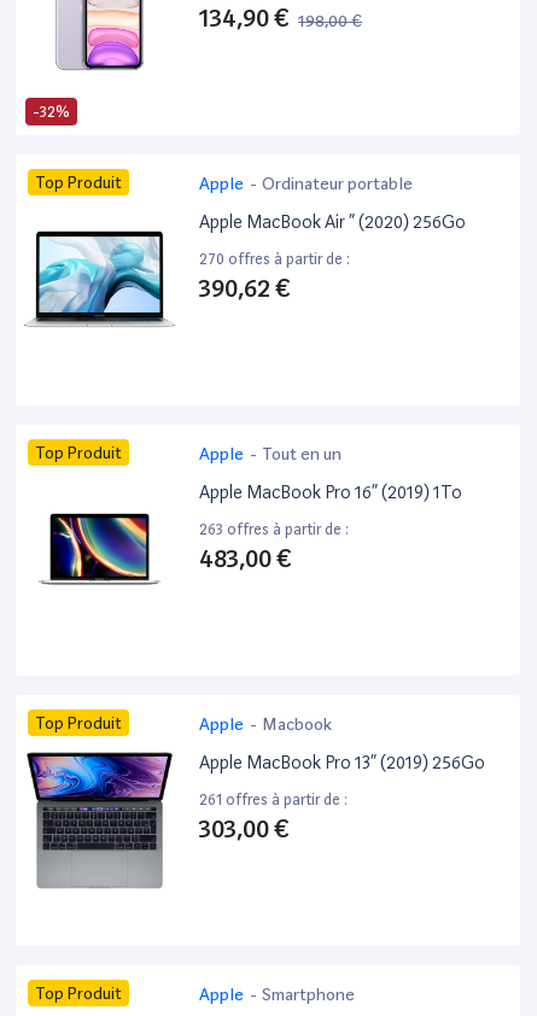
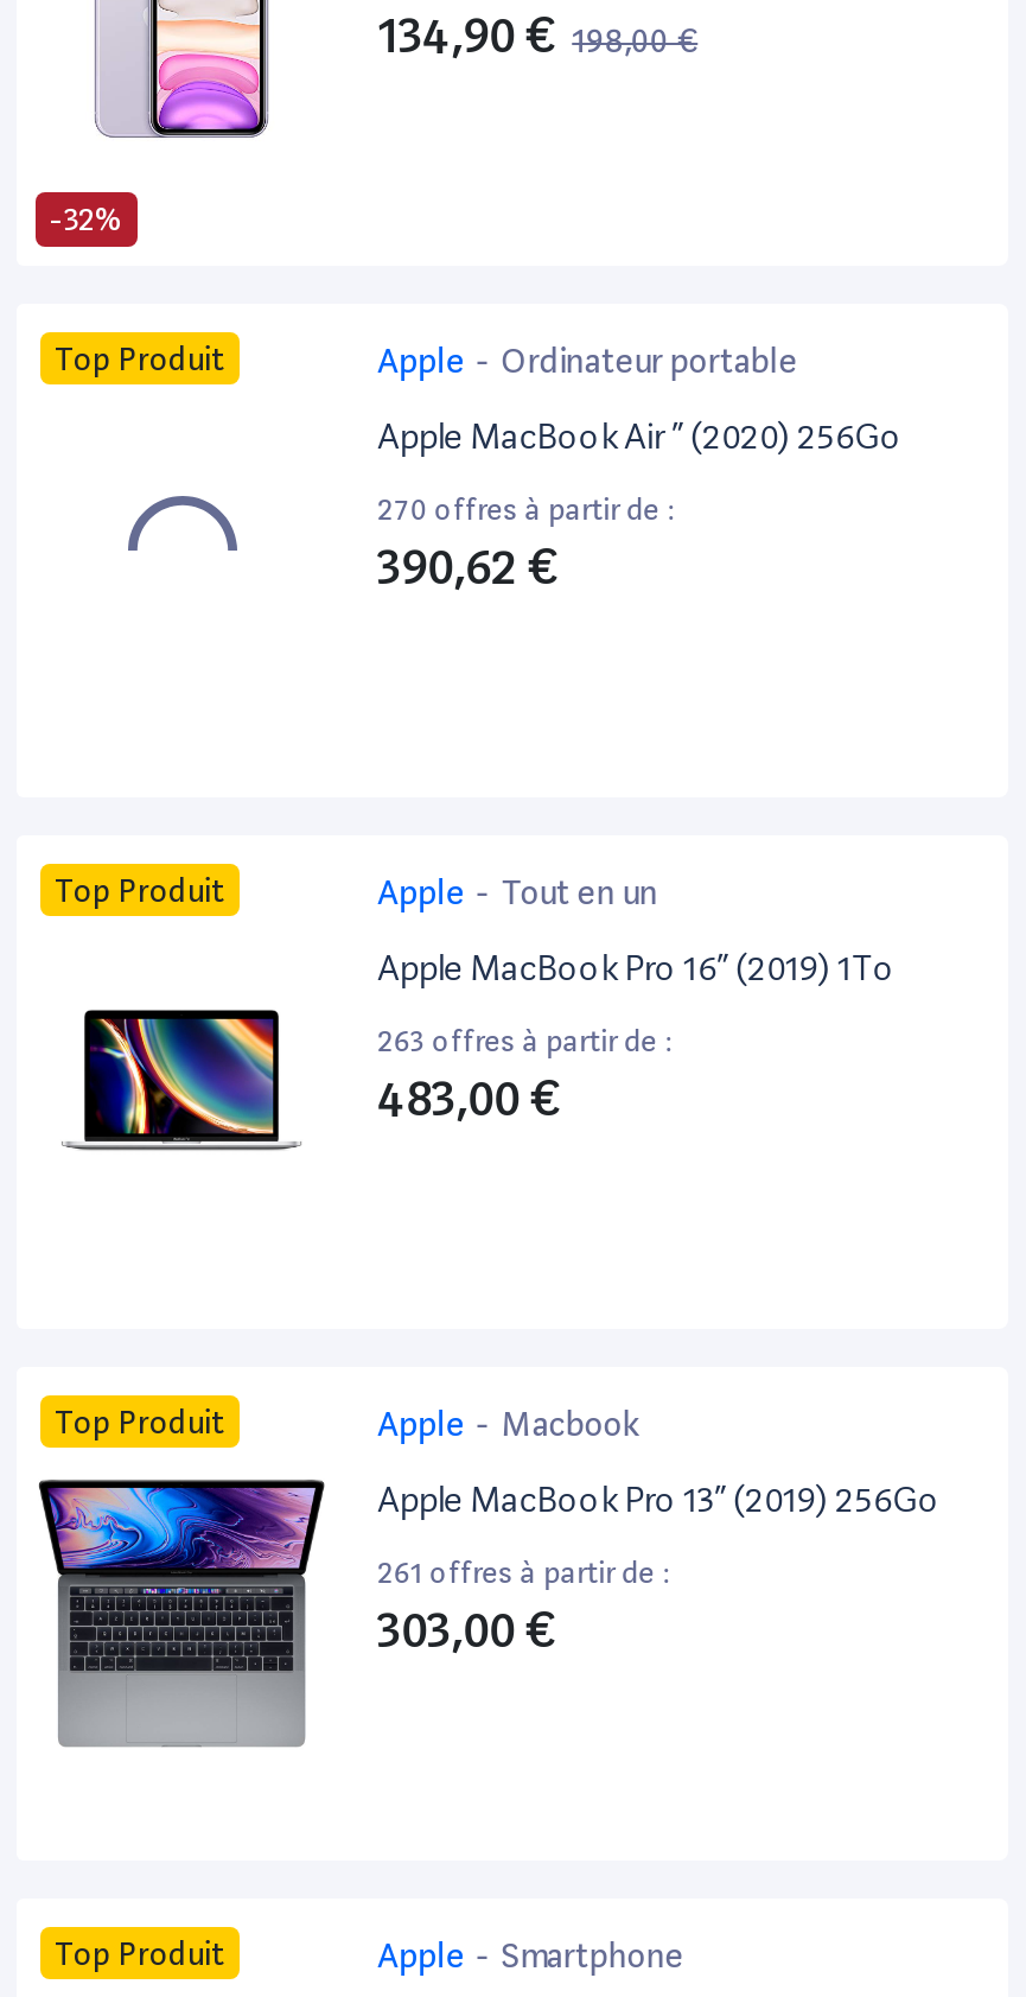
[24,230,175,327] [image] -> none

